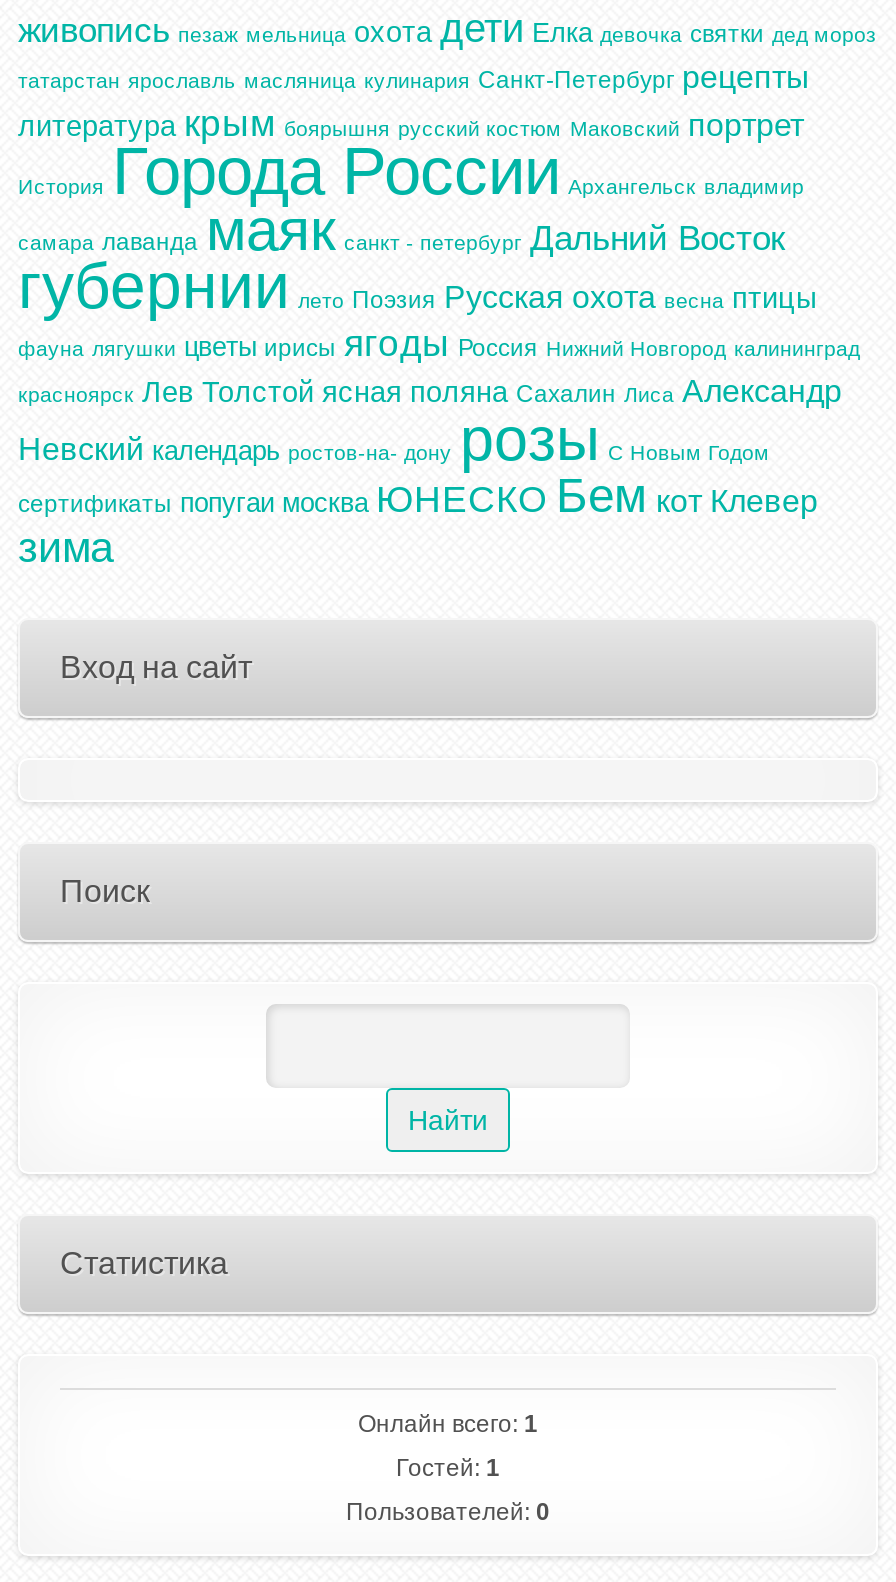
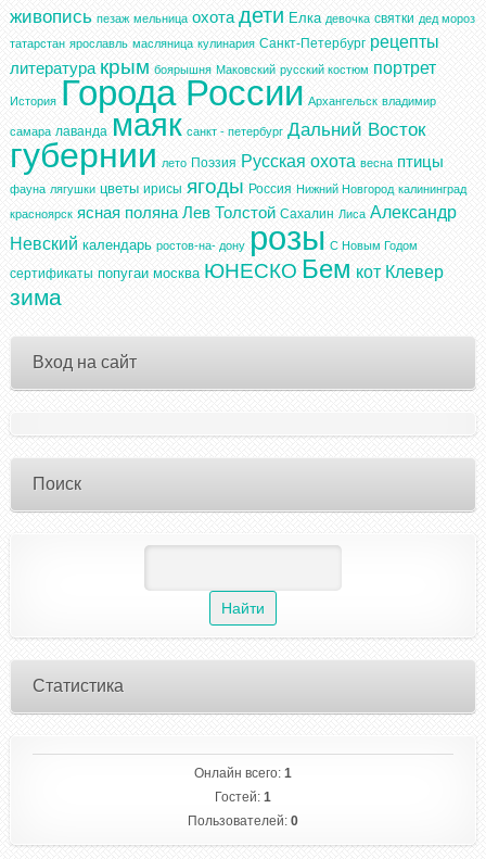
[18,102,804,144] литература крым боярышня русский костюм Маковский портрет -> [10,55,436,78] литература крым боярышня Маковский русский костюм портрет
[18,374,842,408] красноярск Лев Толстой ясная поляна Сахалин Лиса Александр -> [10,203,457,222] красноярск ясная поляна Лев Толстой Сахалин Лиса Александр

